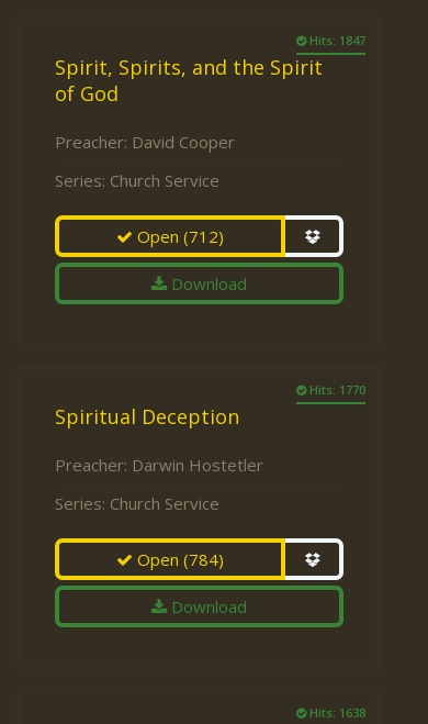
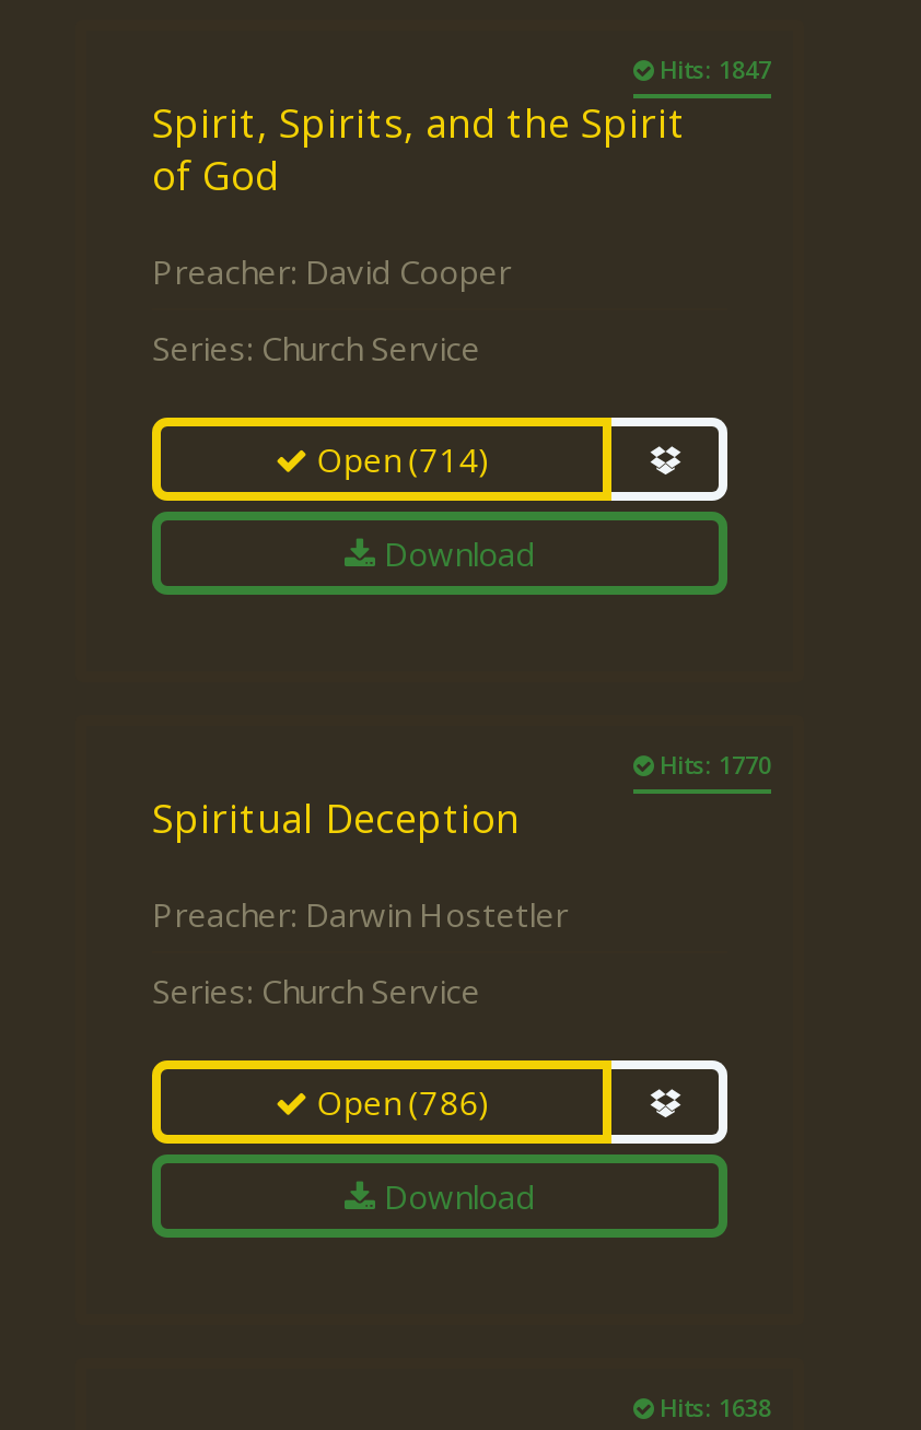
[133,226,224,248] Open (712) -> [308,438,489,482] Open (714)
[133,549,224,571] Open (784) -> [308,1081,489,1125] Open (786)

